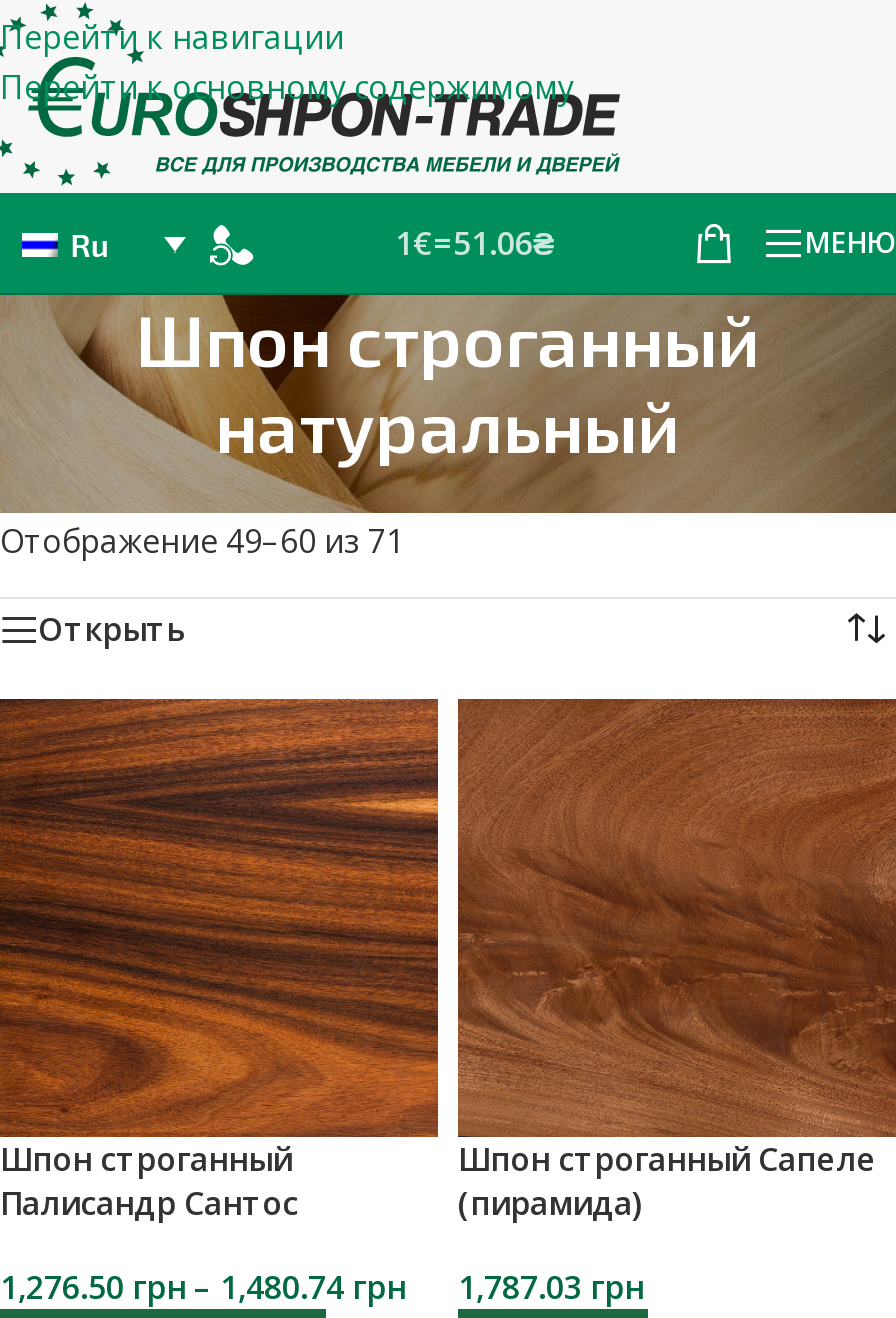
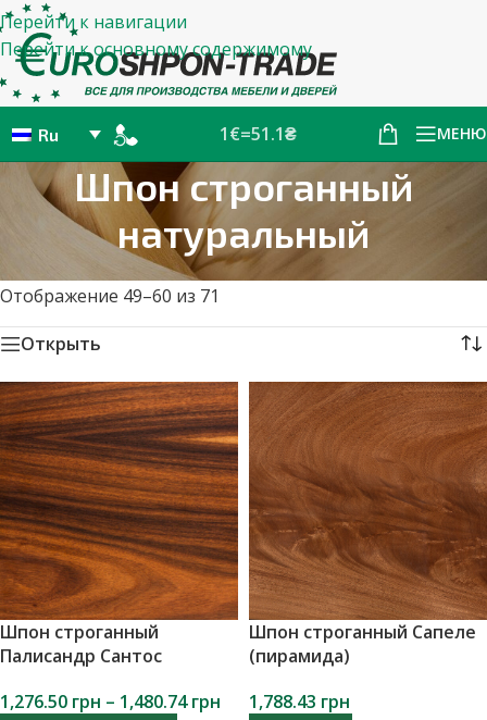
[395,220,555,264] 1€=51.06₴ -> [220,121,297,145] 1€=51.1₴
[0,1265,644,1309] 1,276.50 грн – 1,480.74 грн 1,787.03 грн -> [0,690,350,713] 1,276.50 грн – 1,480.74 грн 1,788.43 грн

